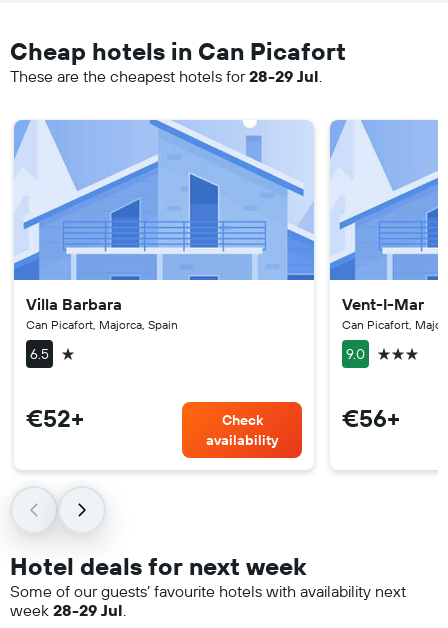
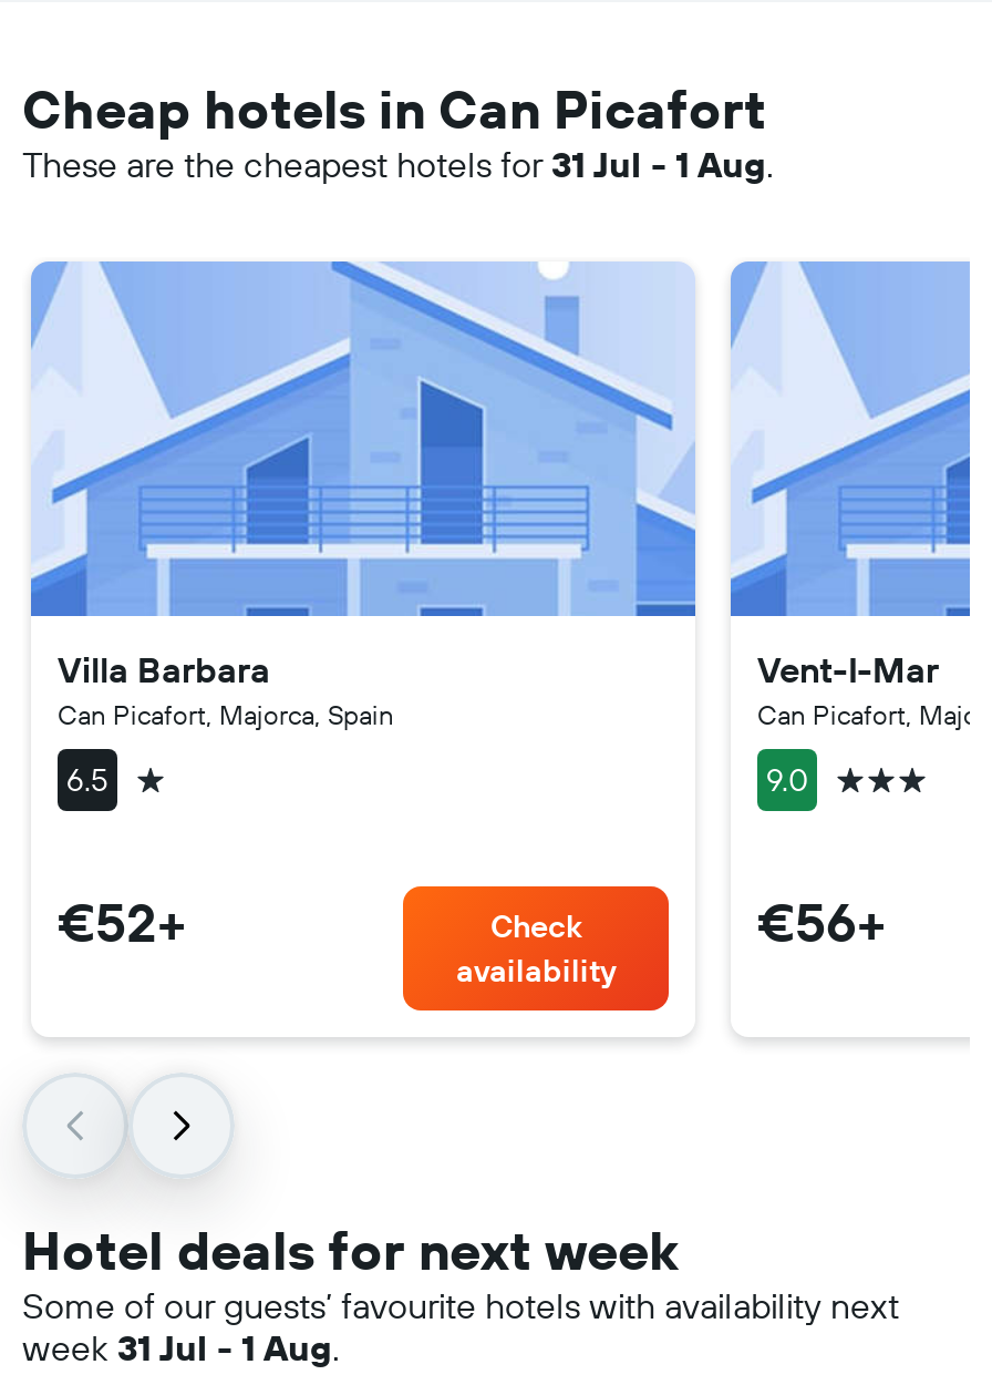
[10,66,322,86] These are the cheapest hotels for 28-29 Jul. -> [22,142,773,186] These are the cheapest hotels for 31 Jul - 1 Aug.
[10,600,126,620] week 28-29 Jul. -> [22,1325,339,1369] week 31 Jul - 1 Aug.

